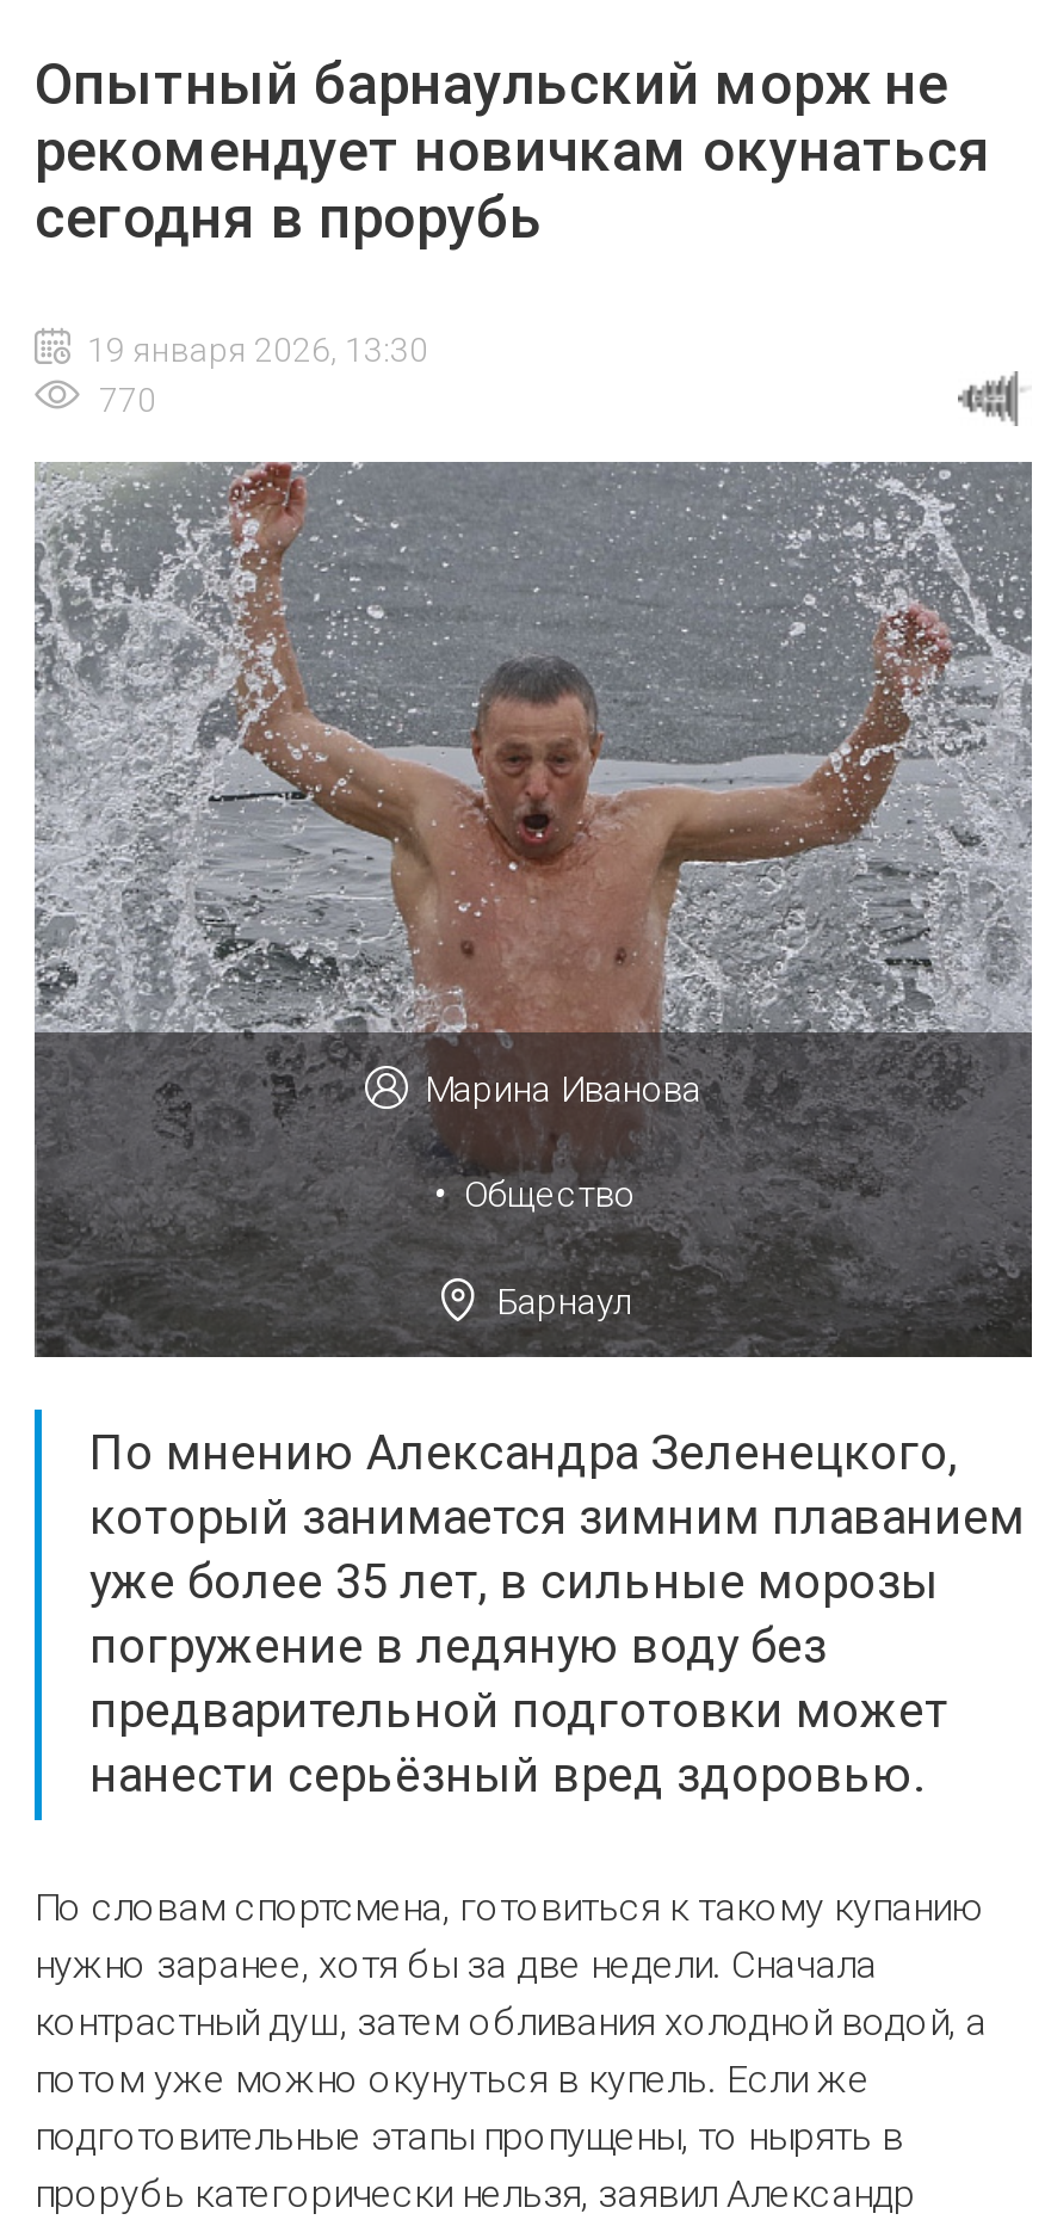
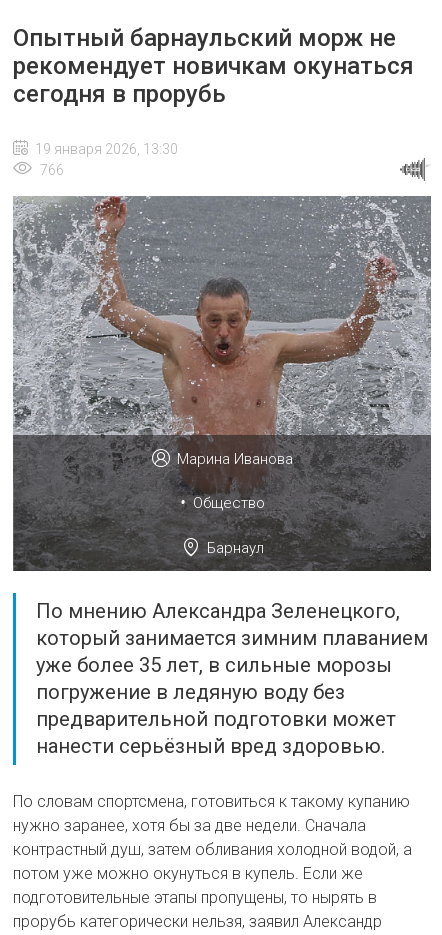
[92,382,156,420] 770 -> [37,162,64,178] 766

